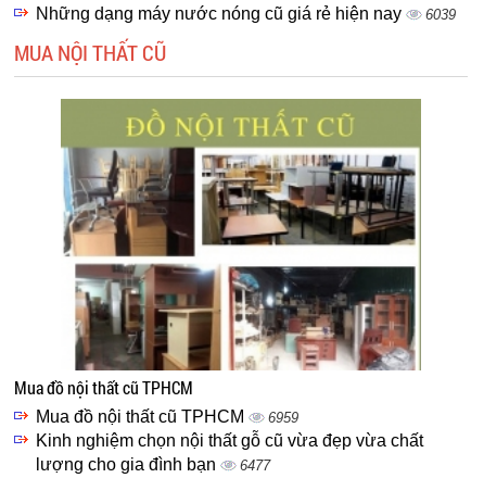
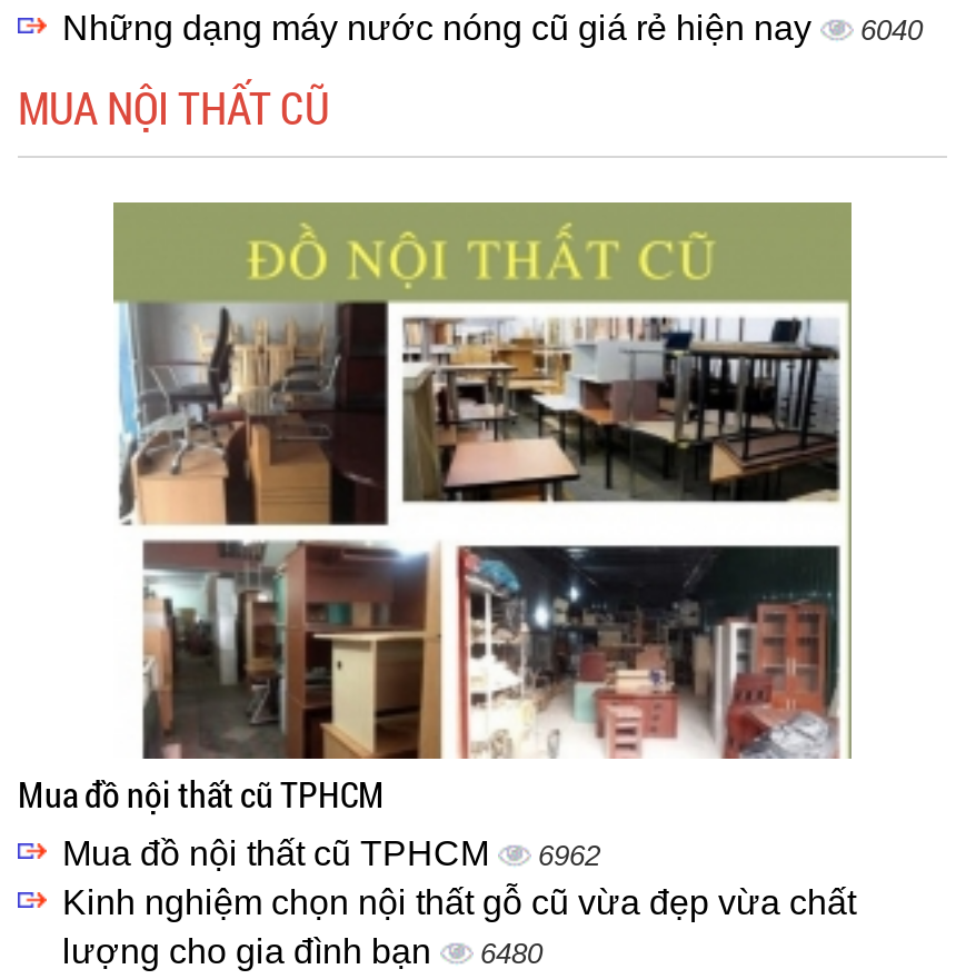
[36,4,456,23] Những dạng máy nước nóng cũ giá rẻ hiện nay 6039 -> [62,9,923,47] Những dạng máy nước nóng cũ giá rẻ hiện nay 6040
[36,407,298,426] Mua đồ nội thất cũ TPHCM 6959 -> [62,834,600,872] Mua đồ nội thất cũ TPHCM 6962
[36,455,270,474] lượng cho gia đình bạn 6477 -> [62,932,542,970] lượng cho gia đình bạn 6480

